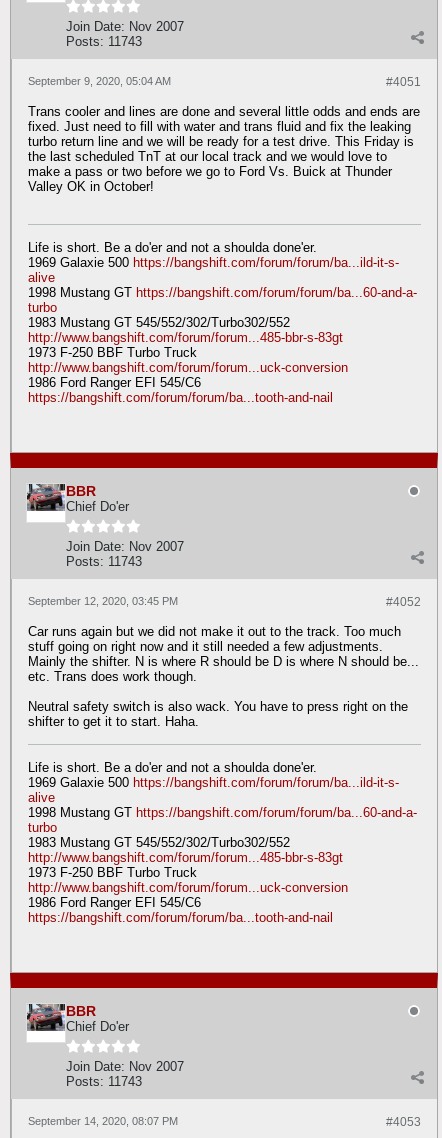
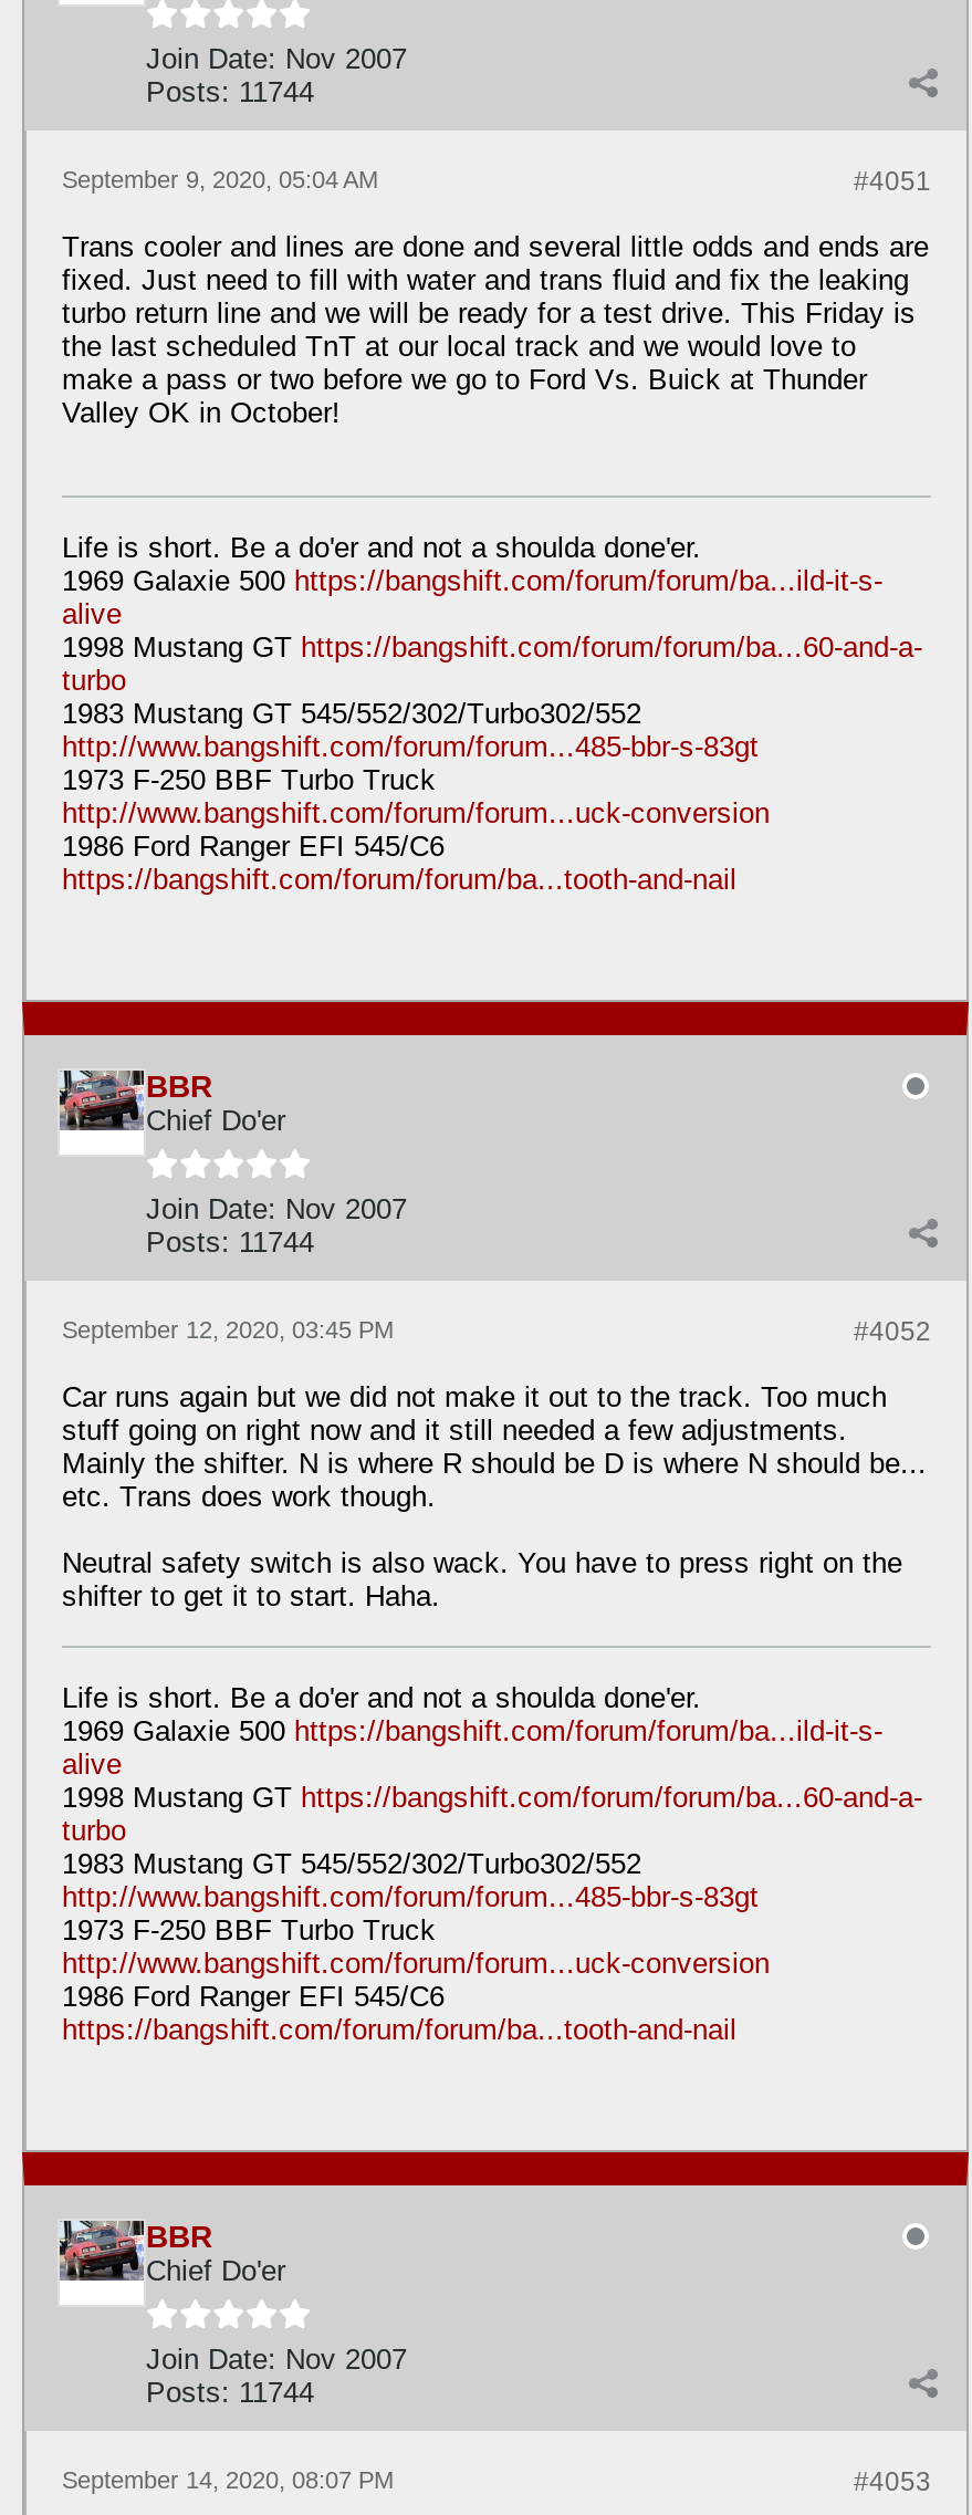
[66,34,142,49] Posts: 11743 -> [146,75,314,108] Posts: 11744
[66,554,142,569] Posts: 11743 -> [146,1225,314,1259] Posts: 11744
[66,1074,142,1089] Posts: 11743 -> [146,2376,314,2409] Posts: 11744

